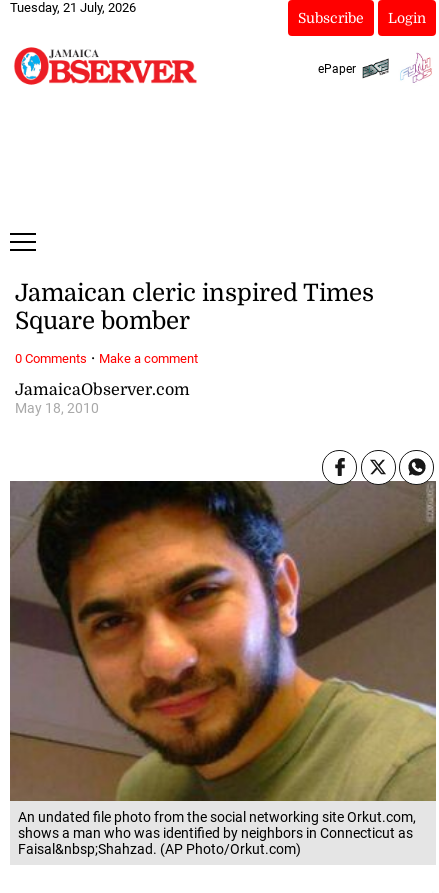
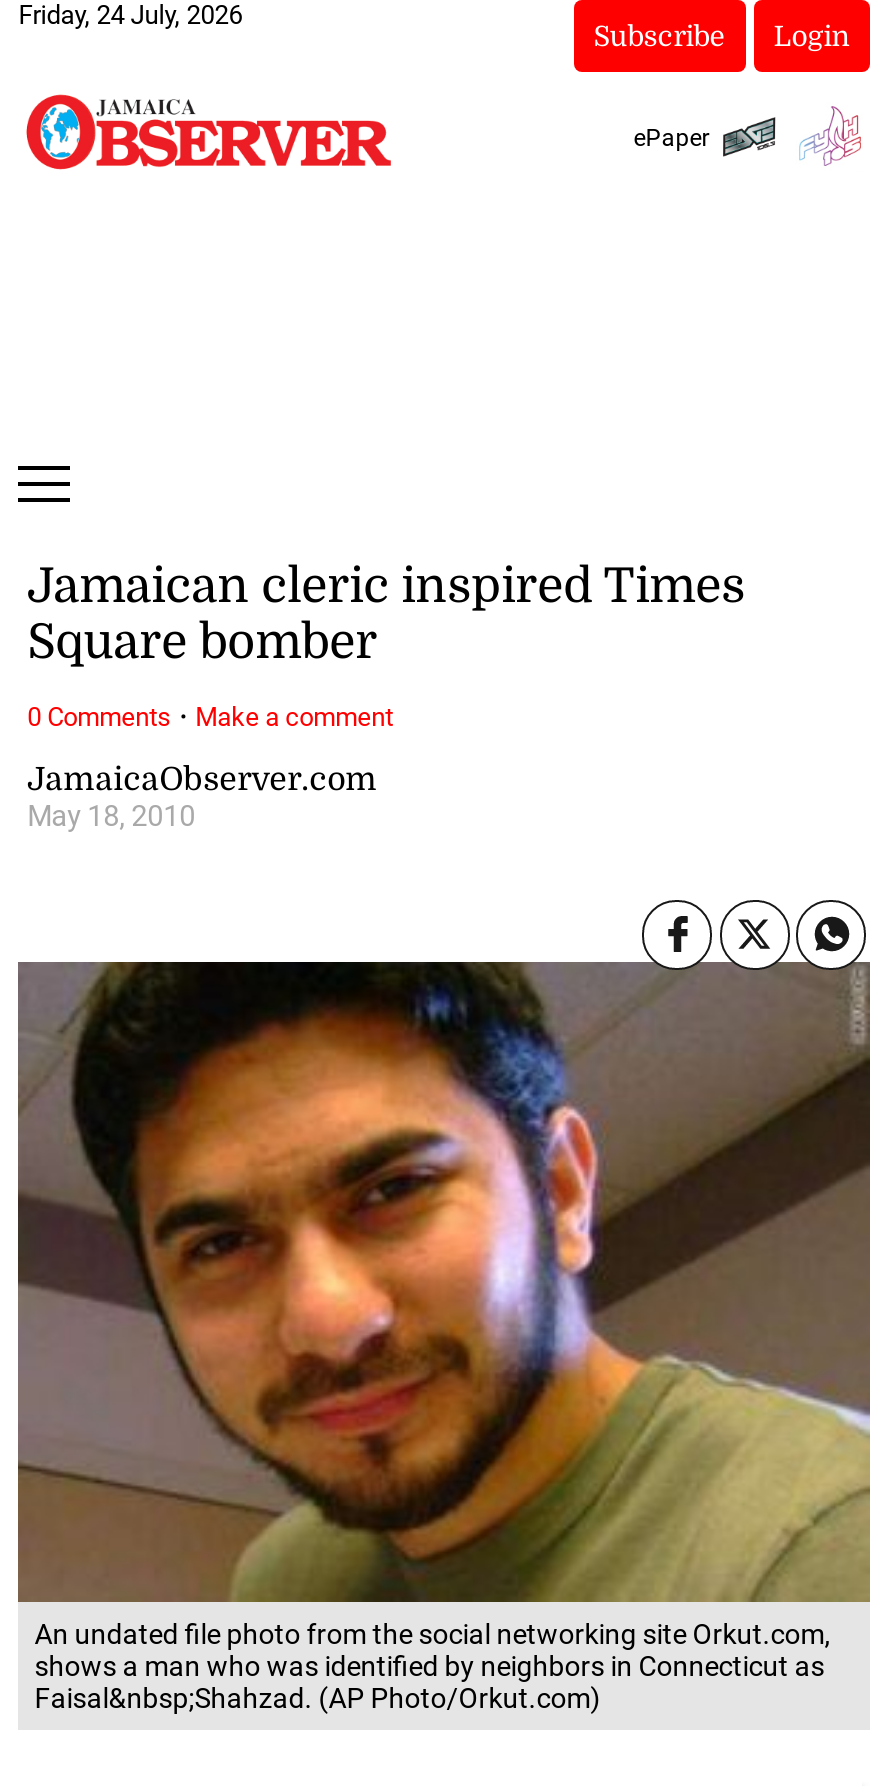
[10,0,136,15] Tuesday, 21 July, 2026 -> [18,0,242,30] Friday, 24 July, 2026

